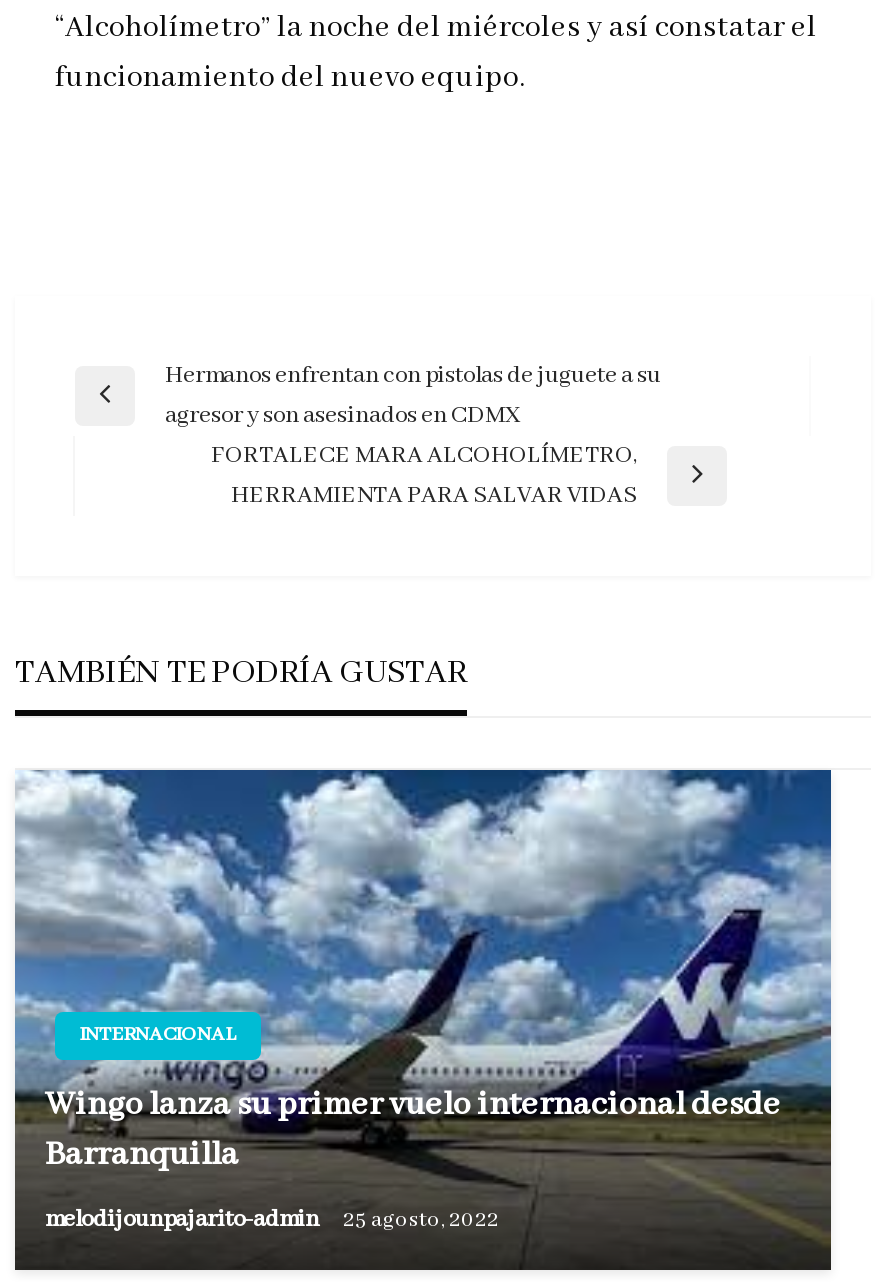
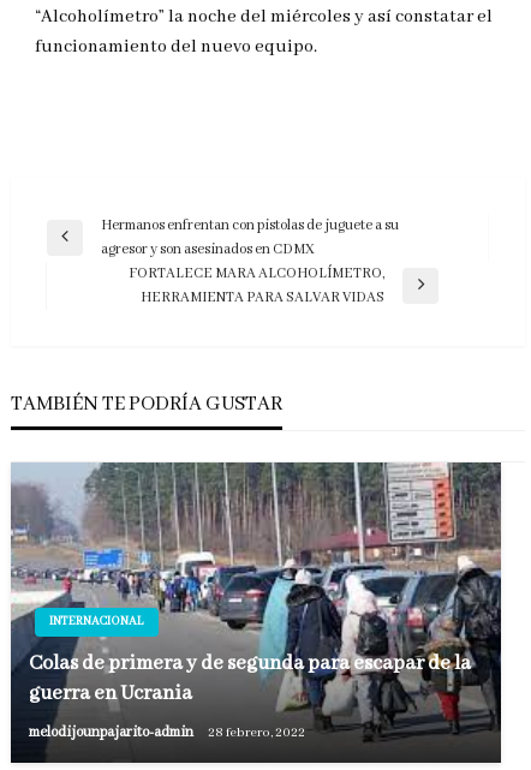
[13,768,833,1264] [image] | Wingo lanza su primer vuelo internacional desde | Barranquilla -> [11,461,502,759] [image] | Colas de primera y de segunda para escapar de la | guerra en Ucrania
[45,1204,499,1234] melodijounpajarito-admin 25 agosto, 2022 -> [29,723,305,741] melodijounpajarito-admin 28 febrero, 2022

